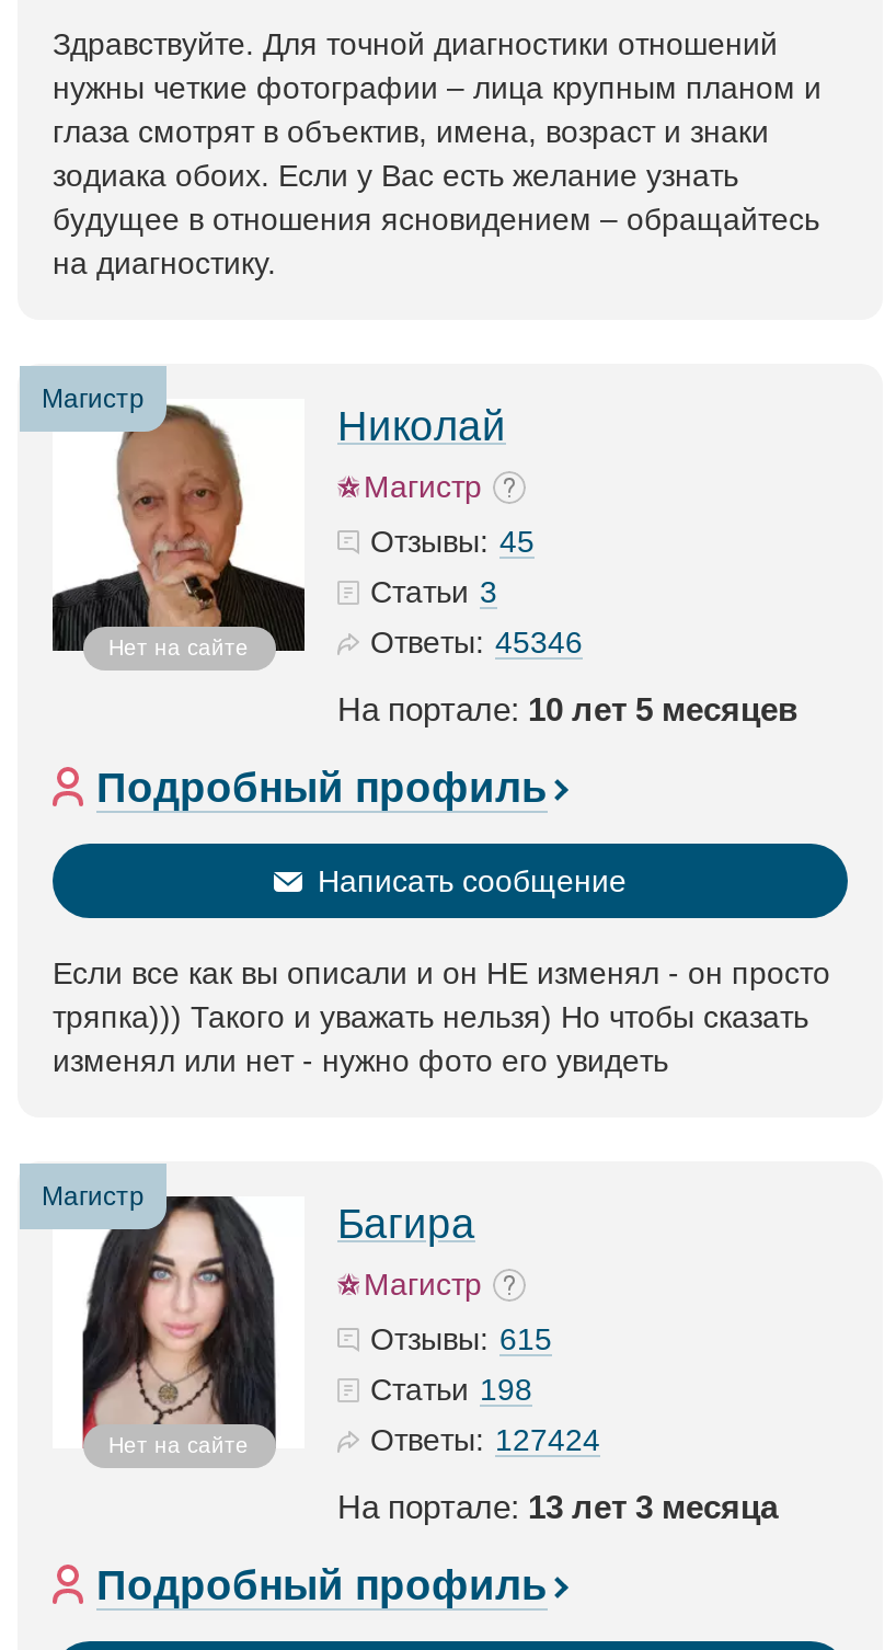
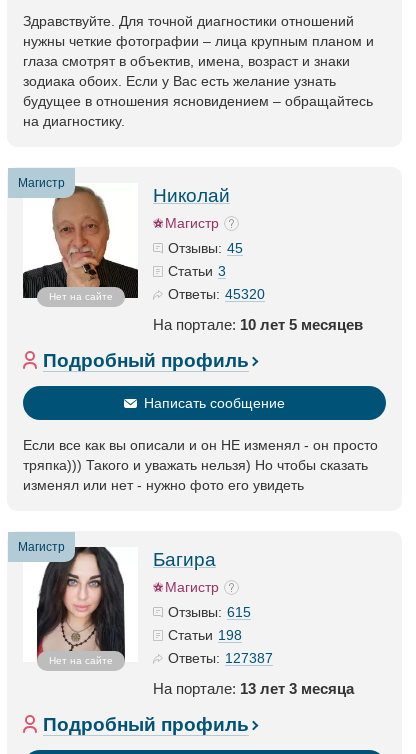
[370,623,583,660] Ответы: 45346 -> [168,285,265,302] Ответы: 45320
[370,1421,600,1457] Ответы: 127424 -> [168,649,273,666] Ответы: 127387

